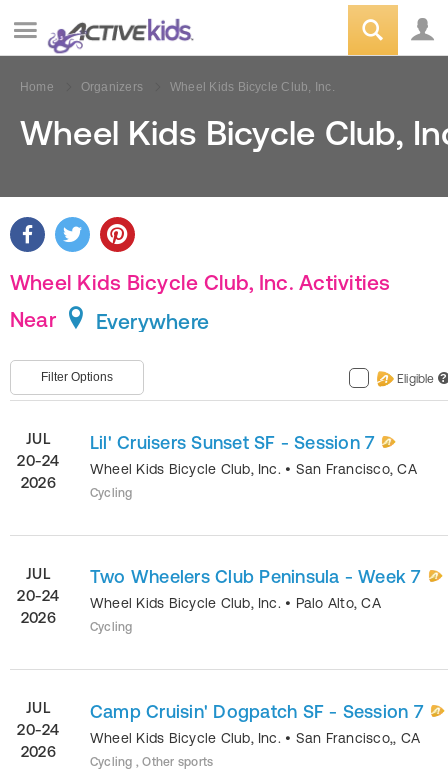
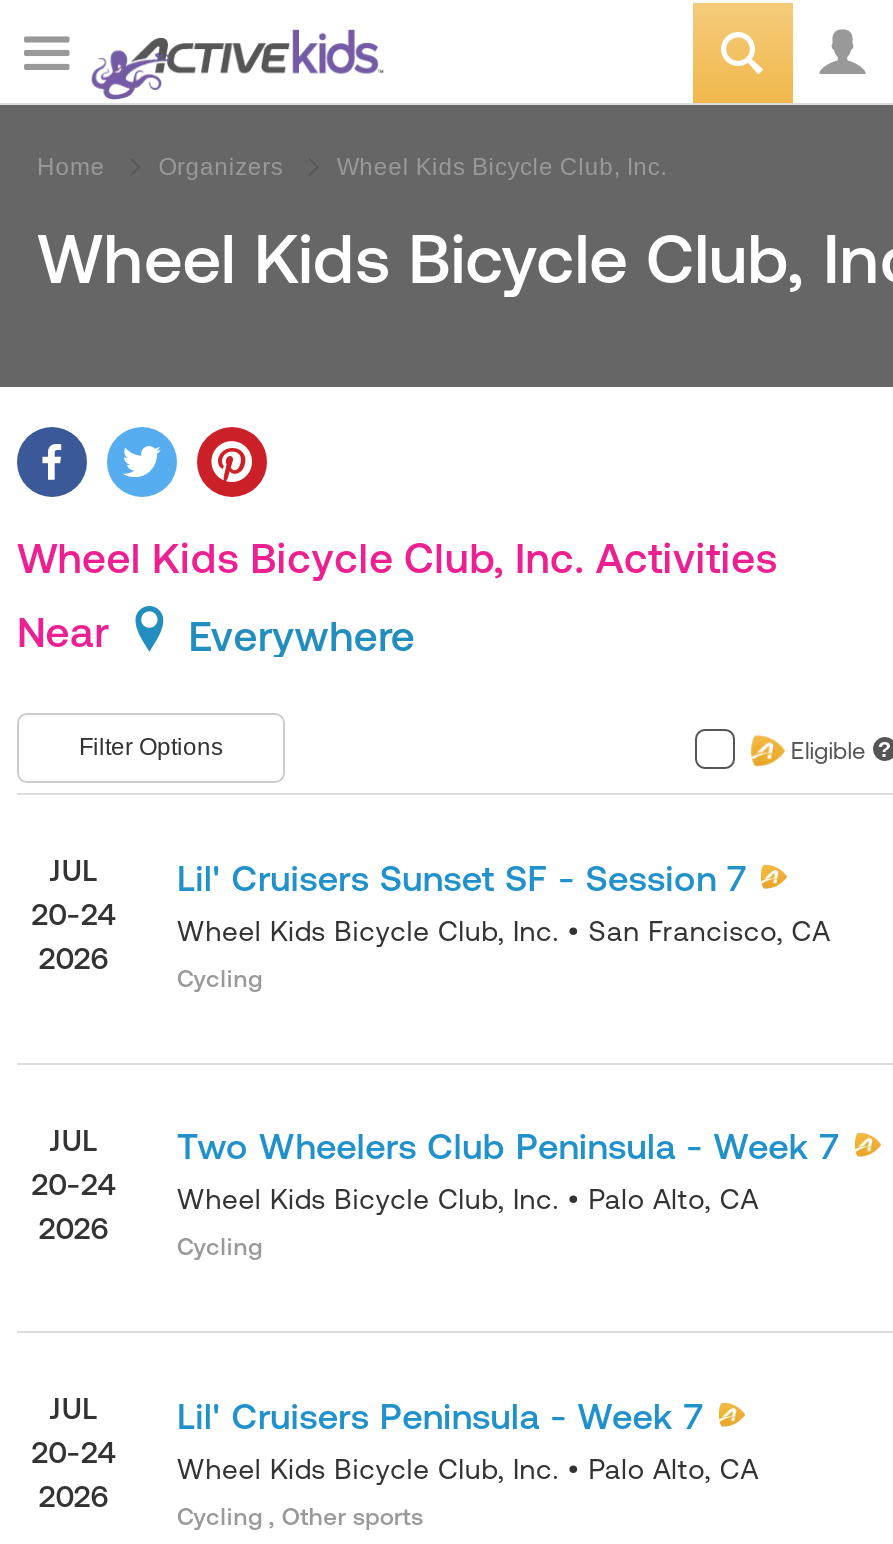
[90,700,423,745] Camp Cruisin' Dogpatch SF - Session 7 | Wheel Kids Bicycle Club, Inc. • San Francisco,, CA -> [177,1394,759,1484] Lil' Cruisers Peninsula - Week 7 | Wheel Kids Bicycle Club, Inc. • Palo Alto, CA

